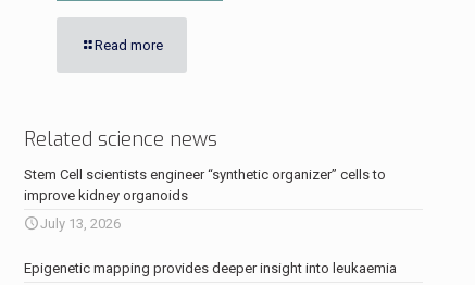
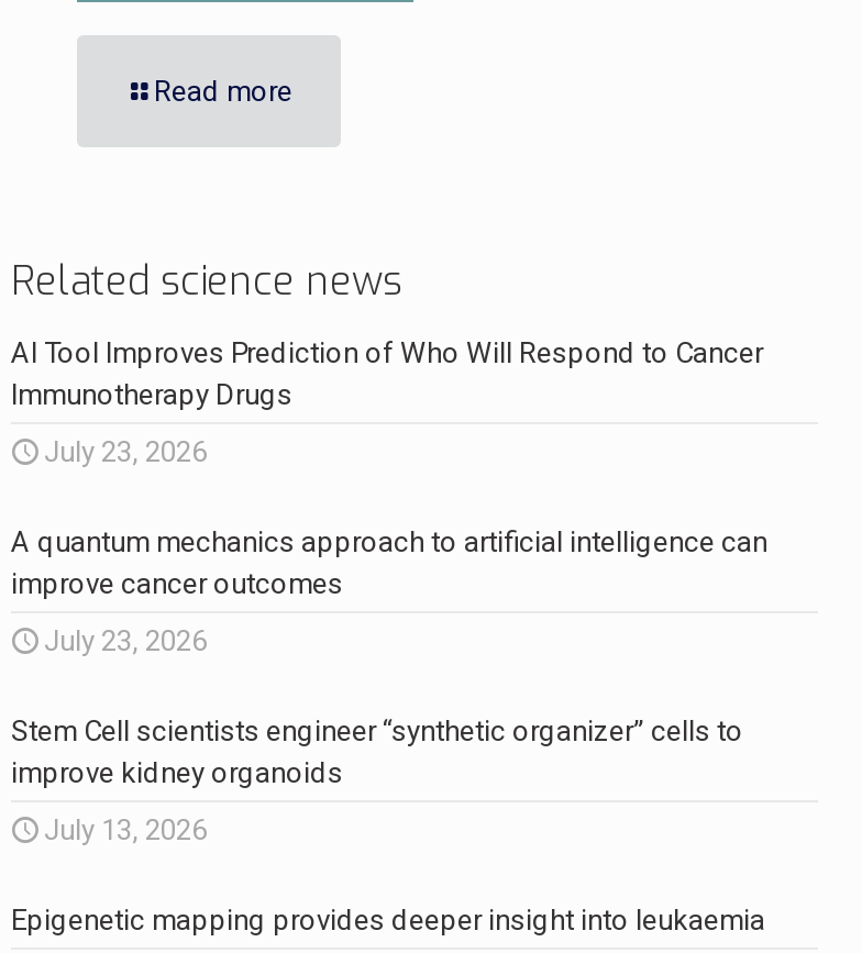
none -> [11,336,767,657] AI Tool Improves Prediction of Who Will Respond to Cancer | Immunotherapy Drugs | July 23, 2026 | A quantum mechanics approach to artificial intelligence can | improve cancer outcomes | July 23, 2026

